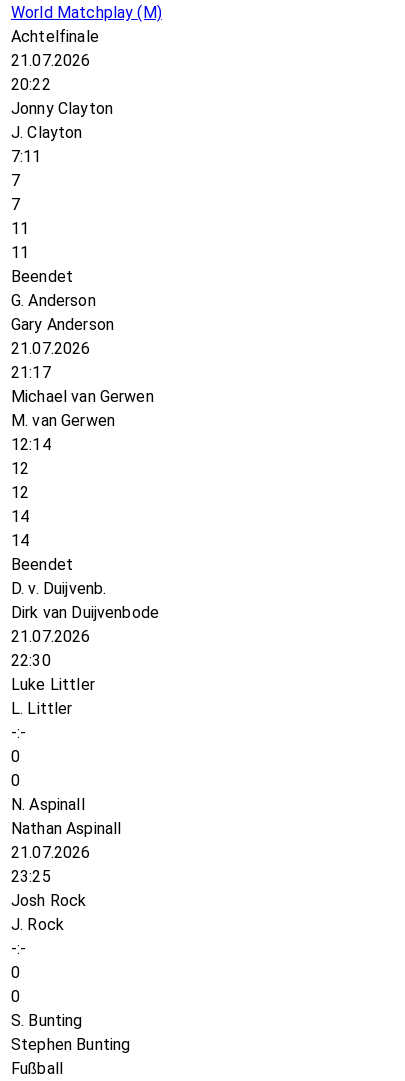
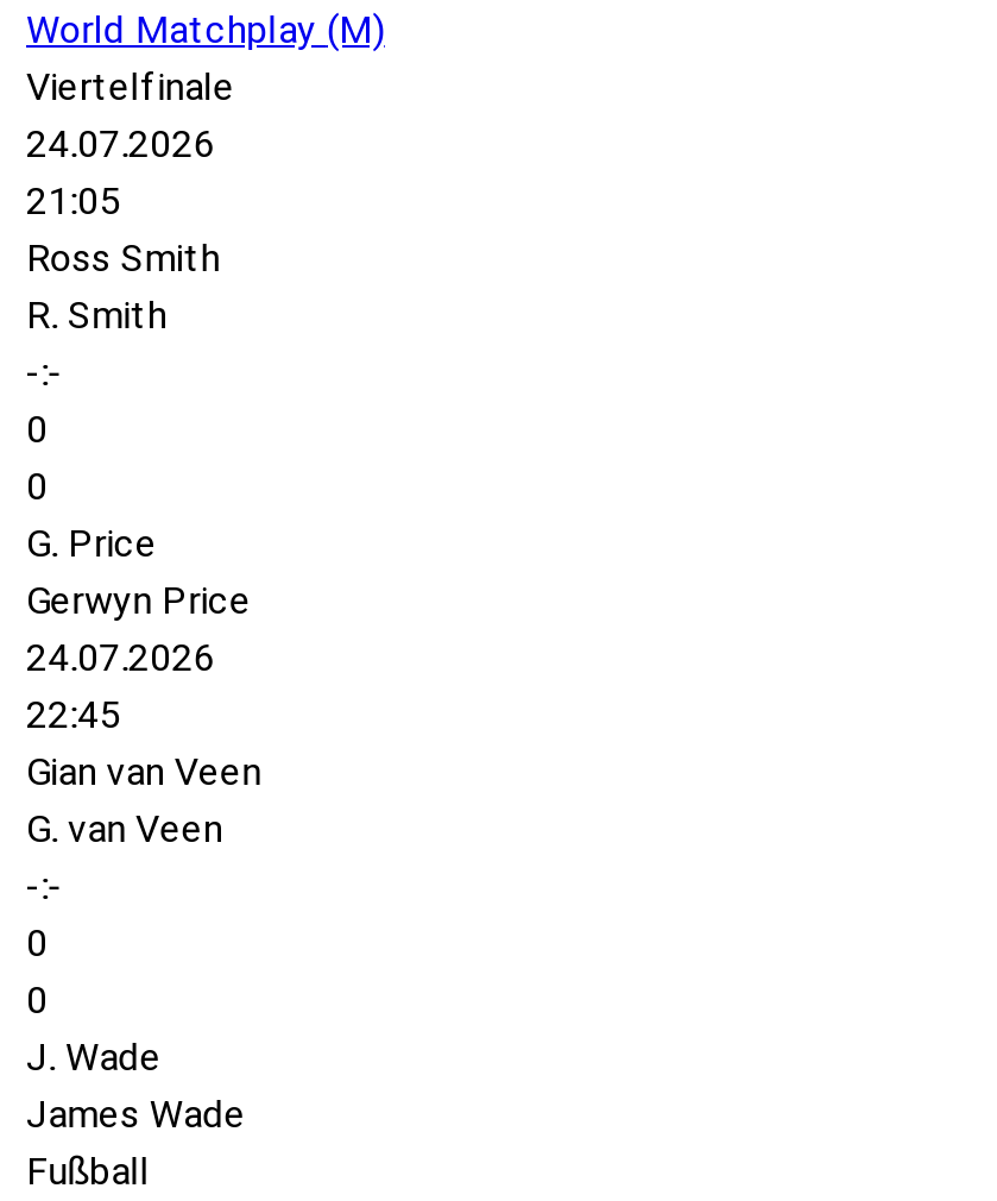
[11,27,159,718] Achtelfinale | 21.07.2026 | 20:22 | Jonny Clayton | J. Clayton | 7:11 | 7 | 7 | 11 | 11 | Beendet | G. Anderson | Gary Anderson | 21.07.2026 | 21:17 | Michael van Gerwen | M. van Gerwen | 12:14 | 12 | 12 | 14 | 14 | Beendet | D. v. Duijvenb. | Dirk van Duijvenbode | 21.07.2026 | 22:30 | Luke Littler | L. Littler -> [26,64,235,338] Viertelfinale | 24.07.2026 | 21:05 | Ross Smith | R. Smith
[11,795,121,934] N. Aspinall | Nathan Aspinall | 21.07.2026 | 23:25 | Josh Rock | J. Rock -> [26,521,261,851] G. Price | Gerwyn Price | 24.07.2026 | 22:45 | Gian van Veen | G. van Veen
[11,1011,130,1054] S. Bunting | Stephen Bunting -> [26,1035,246,1137] J. Wade | James Wade

